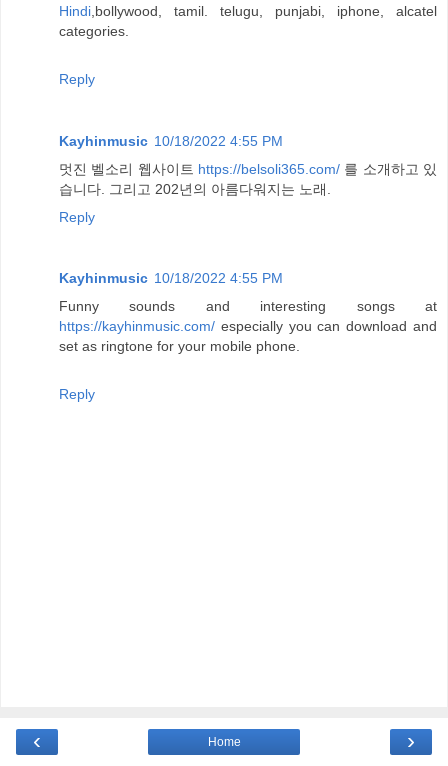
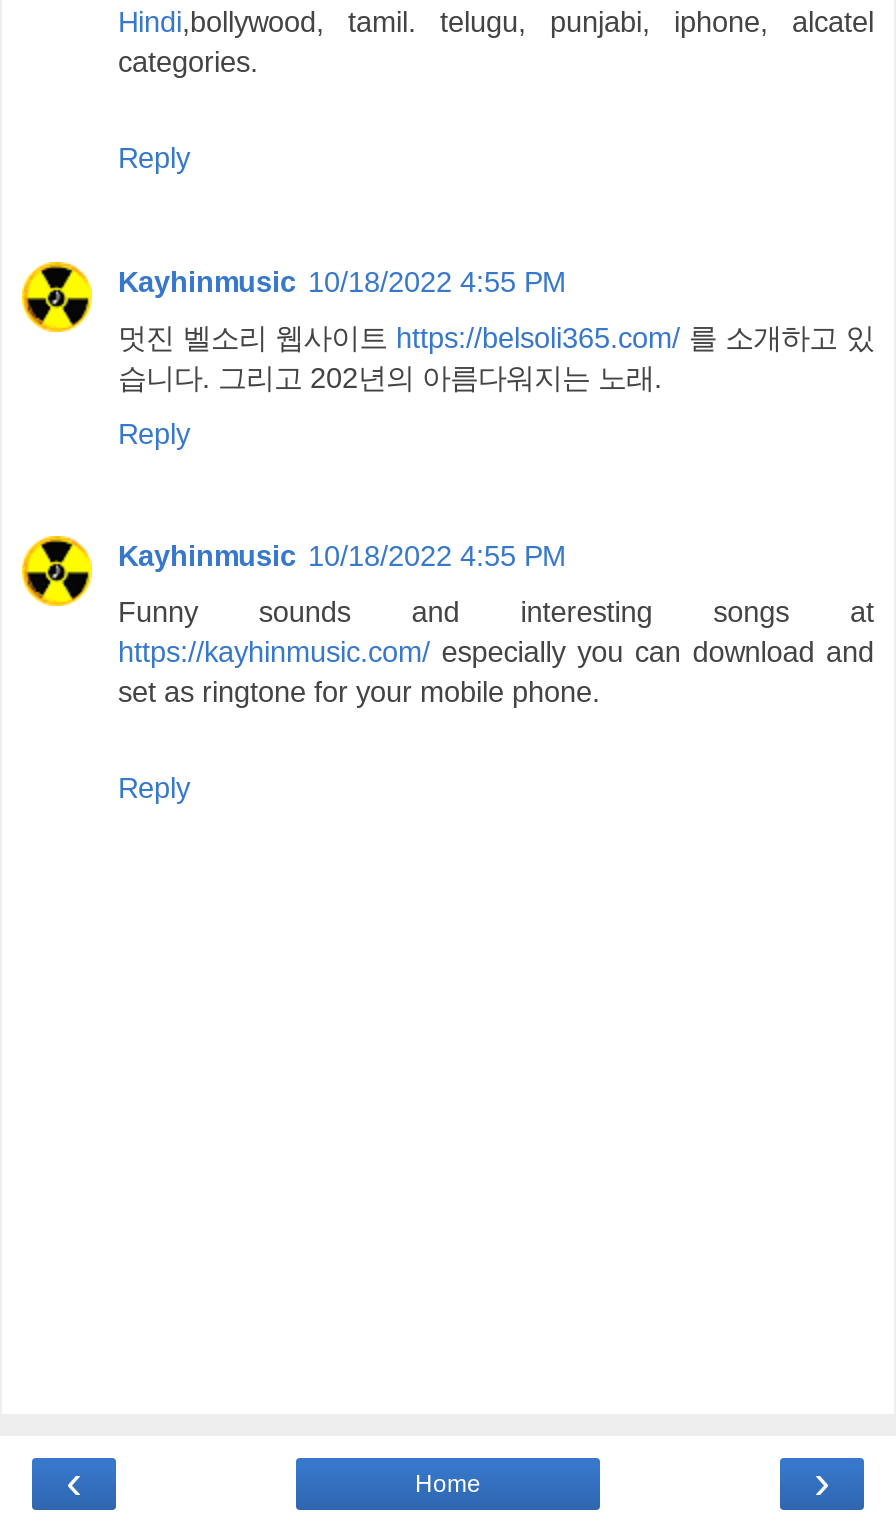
none -> [20,260,94,334] [image]
none -> [20,534,94,608] [image]

